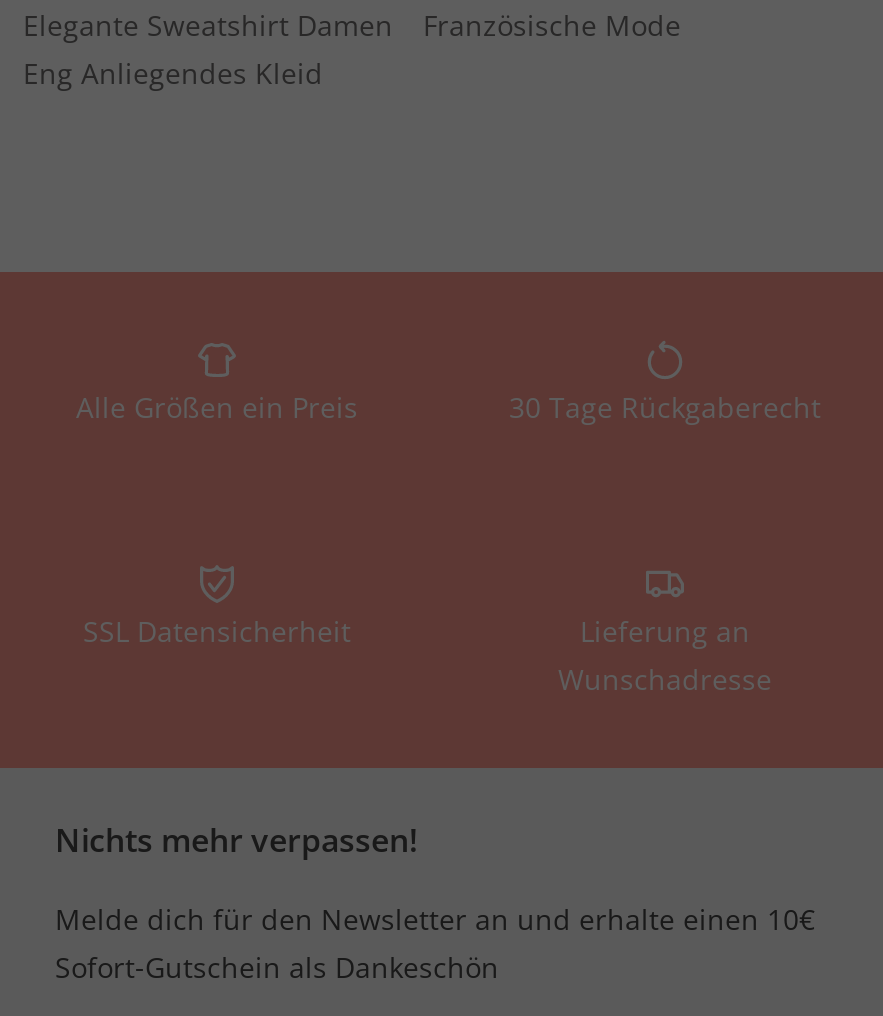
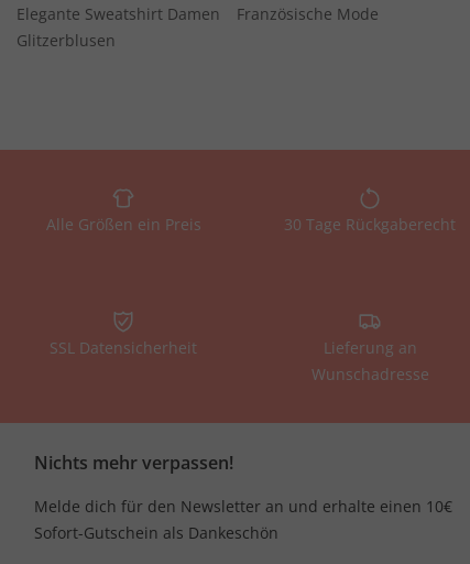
[23,54,323,92] Eng Anliegendes Kleid -> [17,30,116,51] Glitzerblusen

